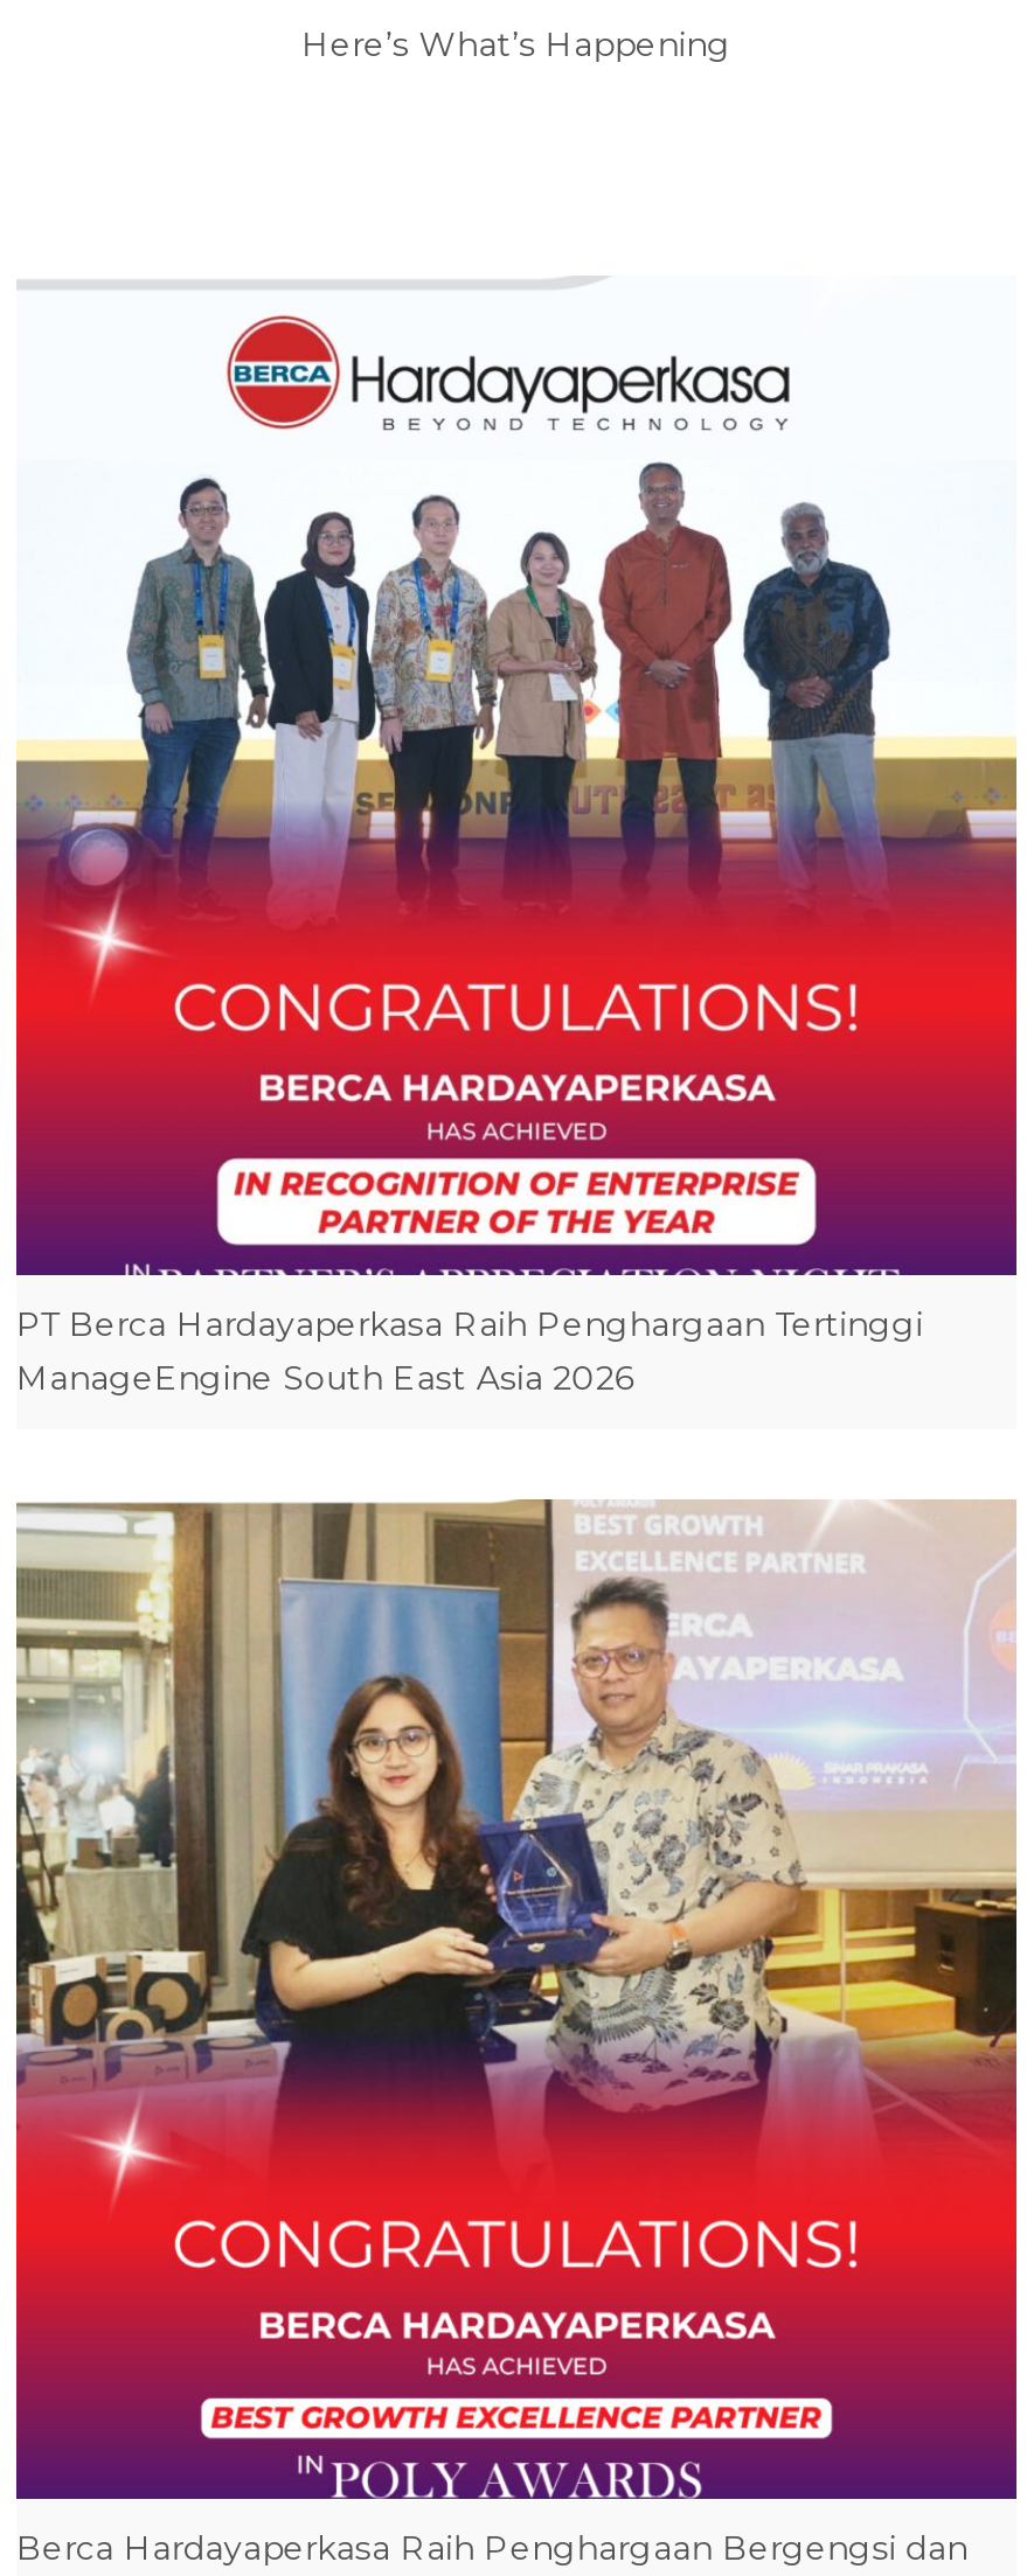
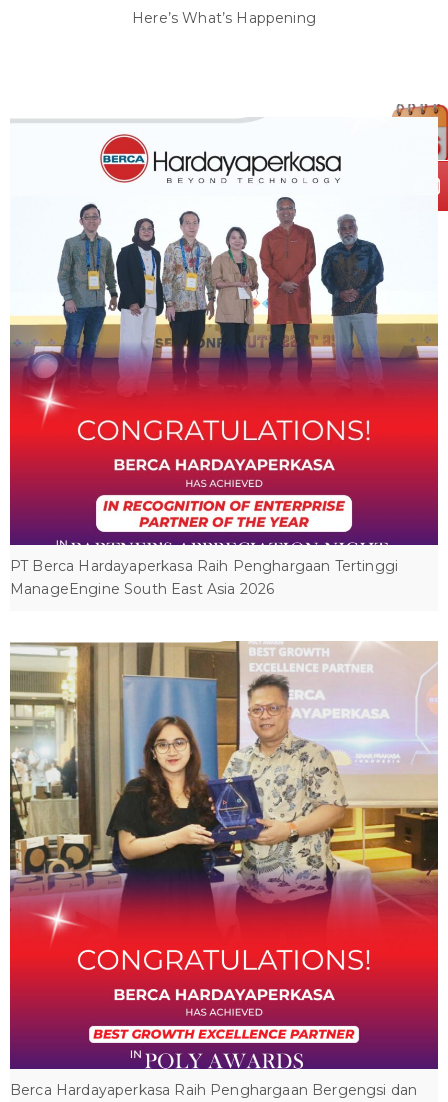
none -> [392,103,445,212] [image]

